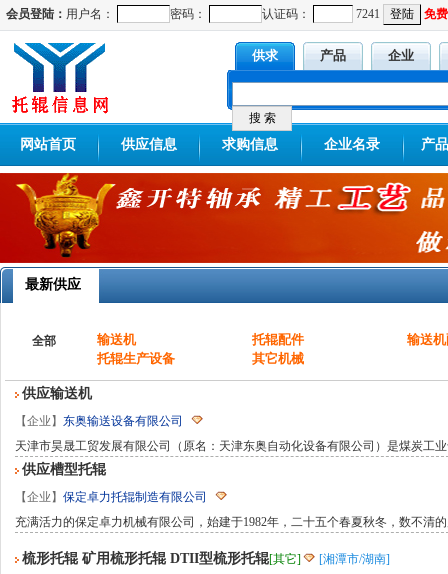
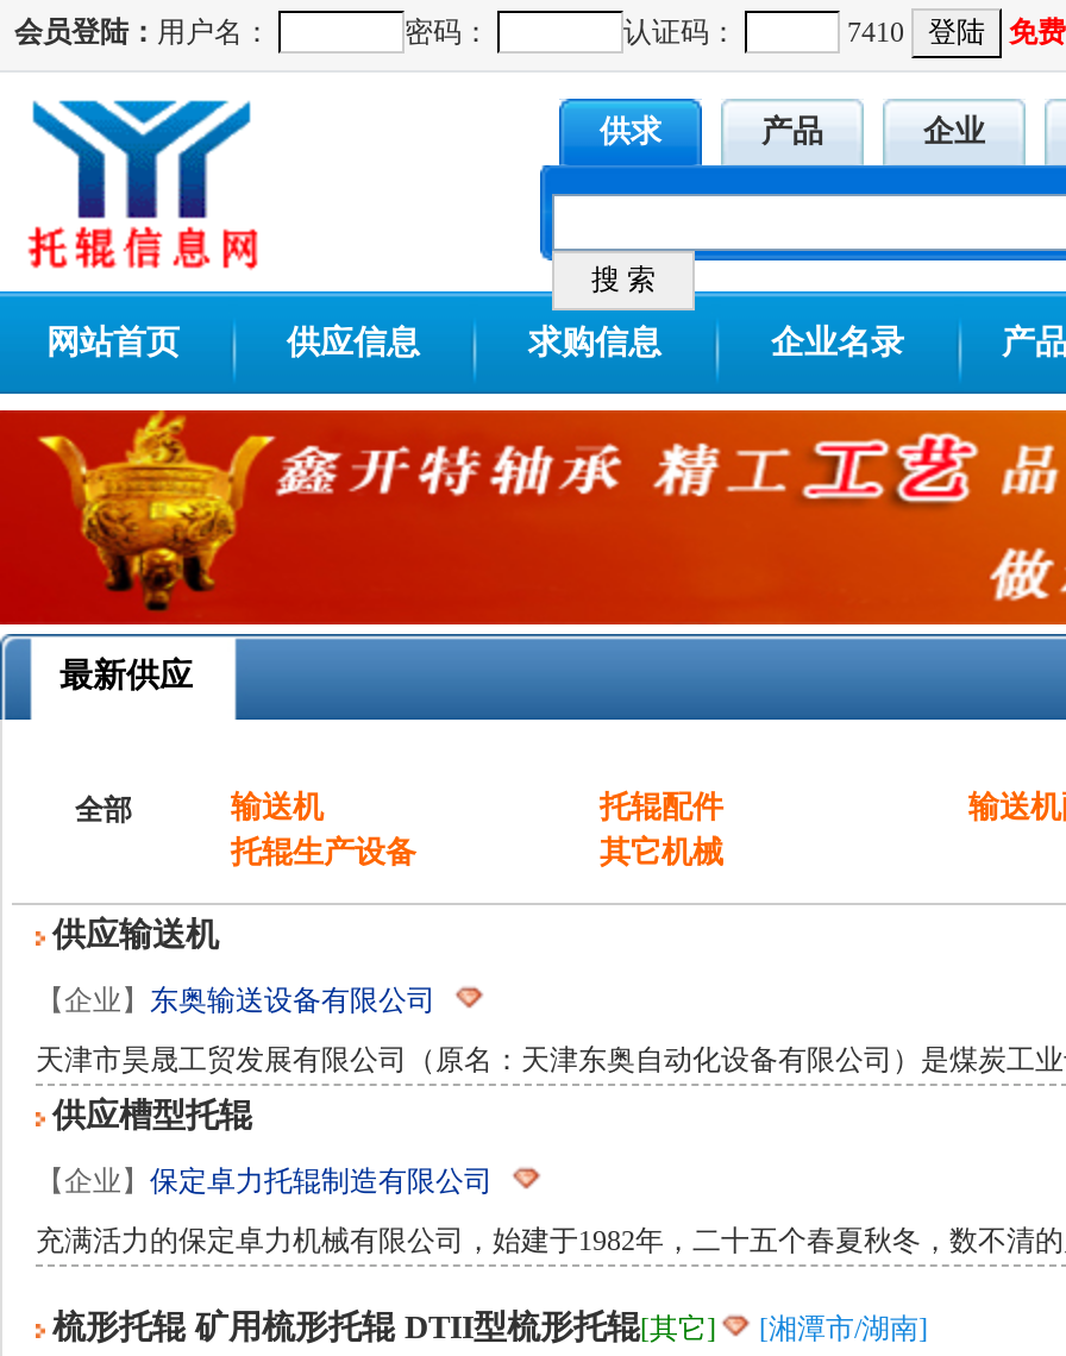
[353,7,383,21] 7241 -> [840,15,911,49] 7410

